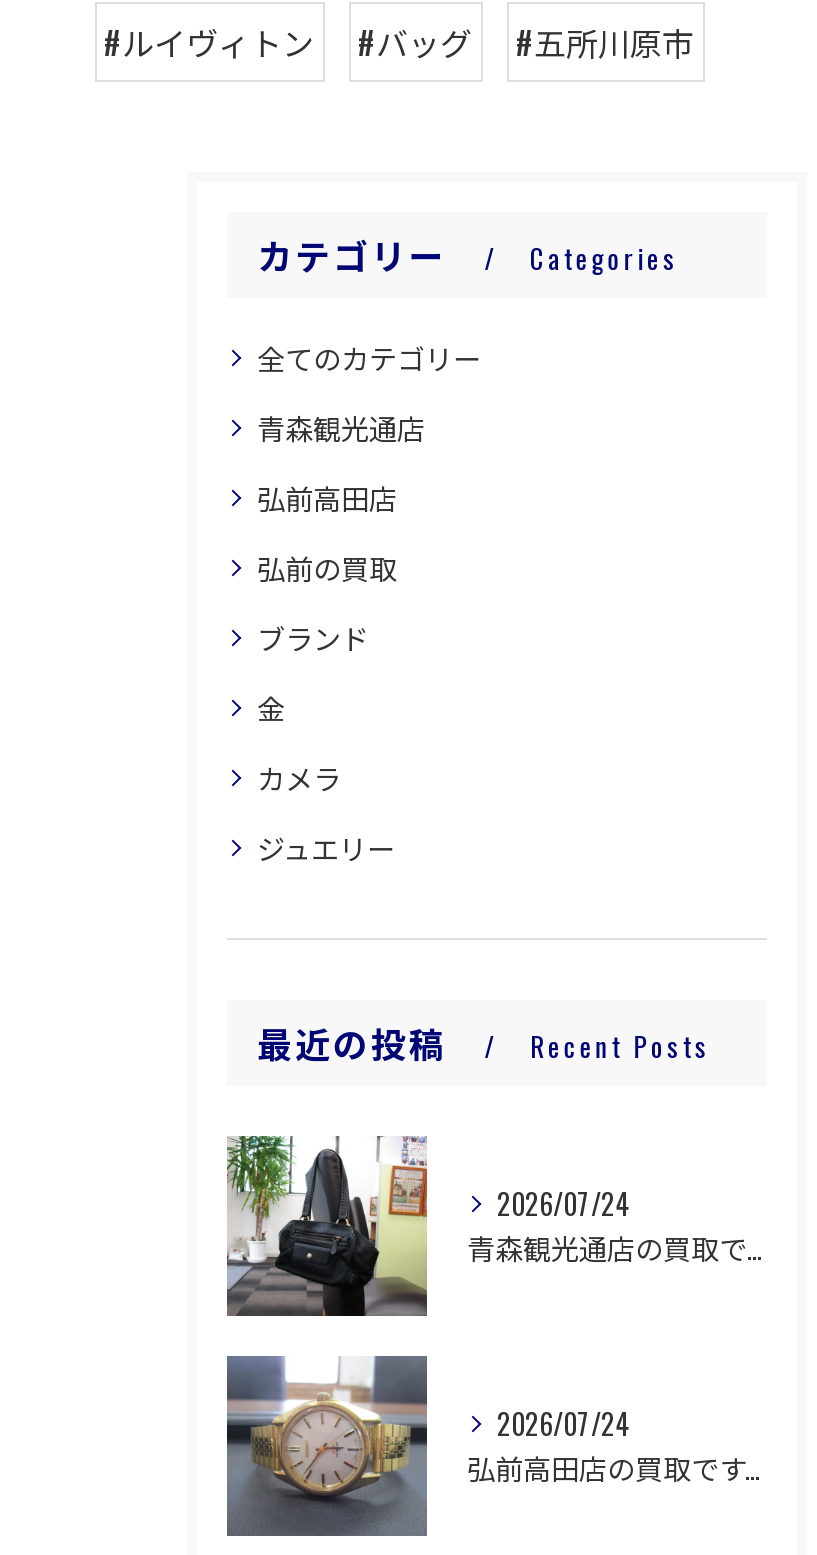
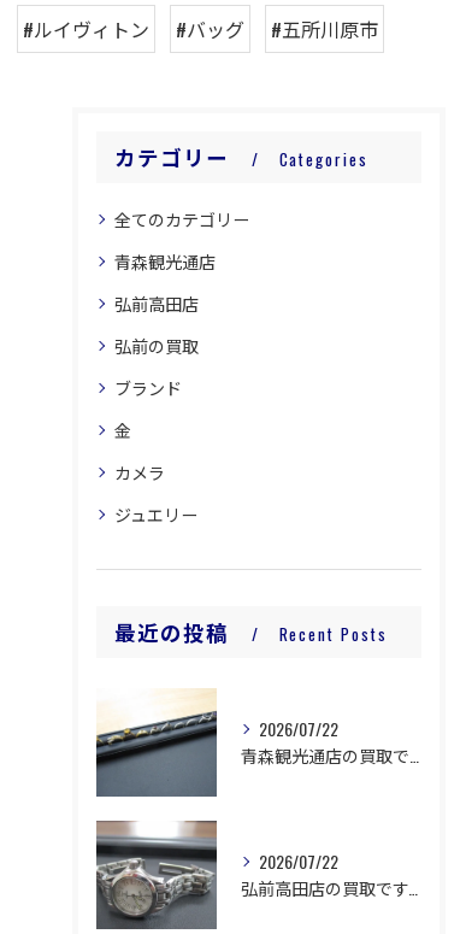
[225,1134,629,1318] [image] | 2026/07/24 -> [95,688,338,798] [image] | 2026/07/22
[225,1356,629,1526] [image] | 2026/07/24 -> [96,821,338,923] [image] | 2026/07/22

